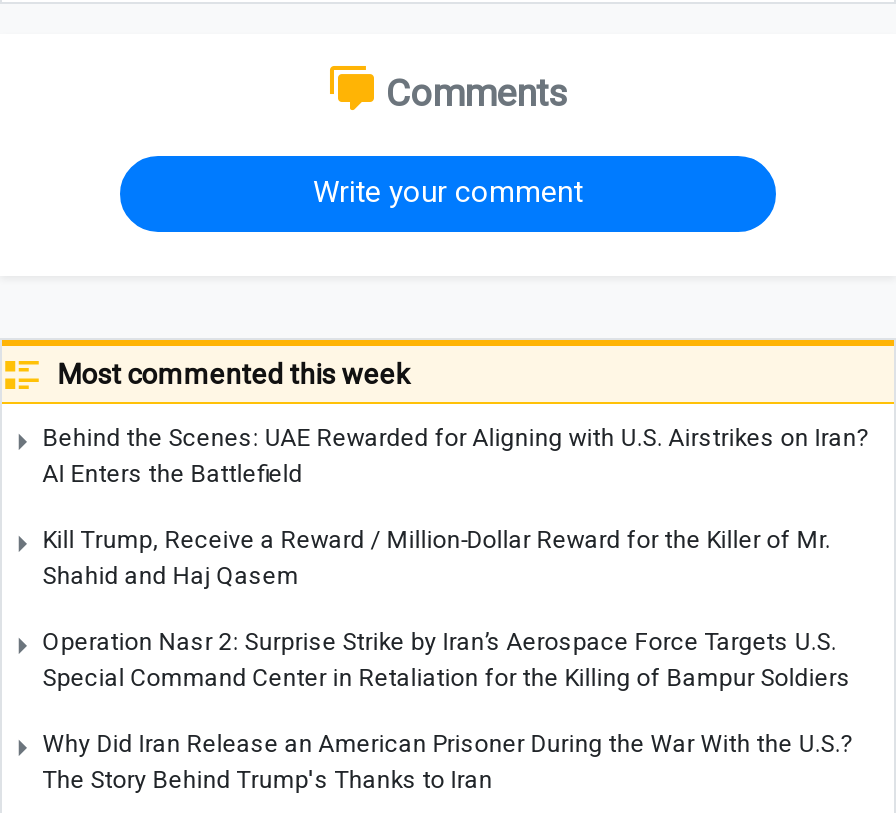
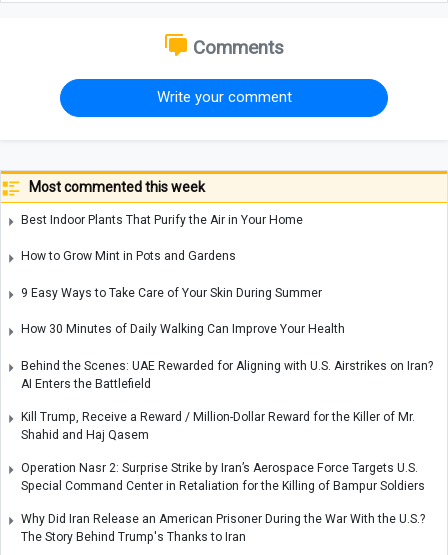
none -> [21,213,345,336] Best Indoor Plants That Purify the Air in Your Home | How to Grow Mint in Pots and Gardens | 9 Easy Ways to Take Care of Your Skin During Summer | How 30 Minutes of Daily Walking Can Improve Your Health

